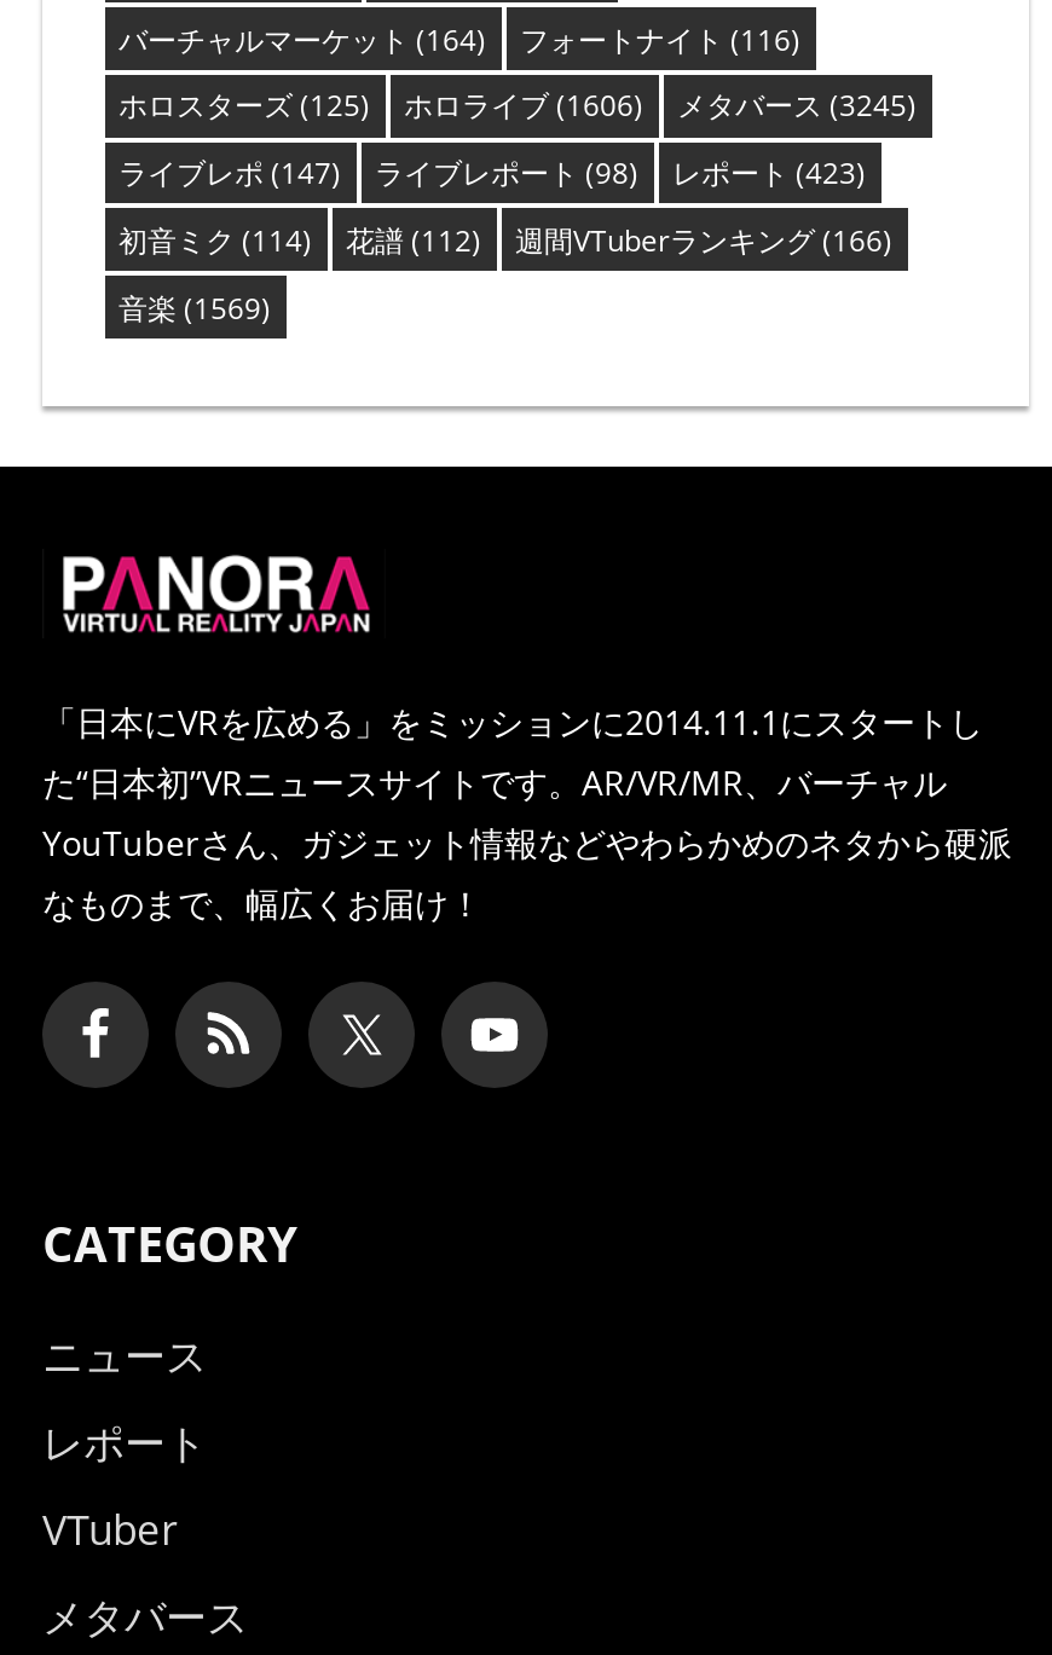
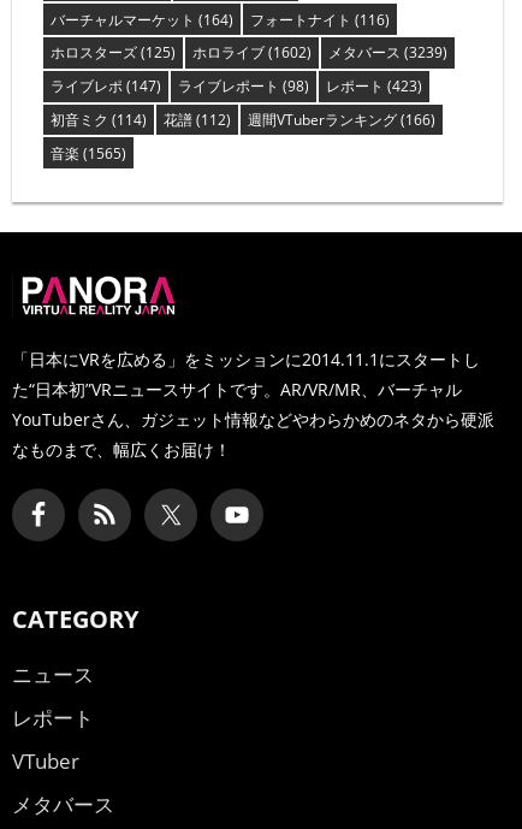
[404,85,643,126] ホロライブ(1606) -> [192,42,311,63] ホロライブ(1602)
[677,85,917,126] メタバース(3245) -> [328,42,447,63] メタバース(3239)
[119,287,271,328] 音楽(1569) -> [50,143,126,163] 音楽(1565)

